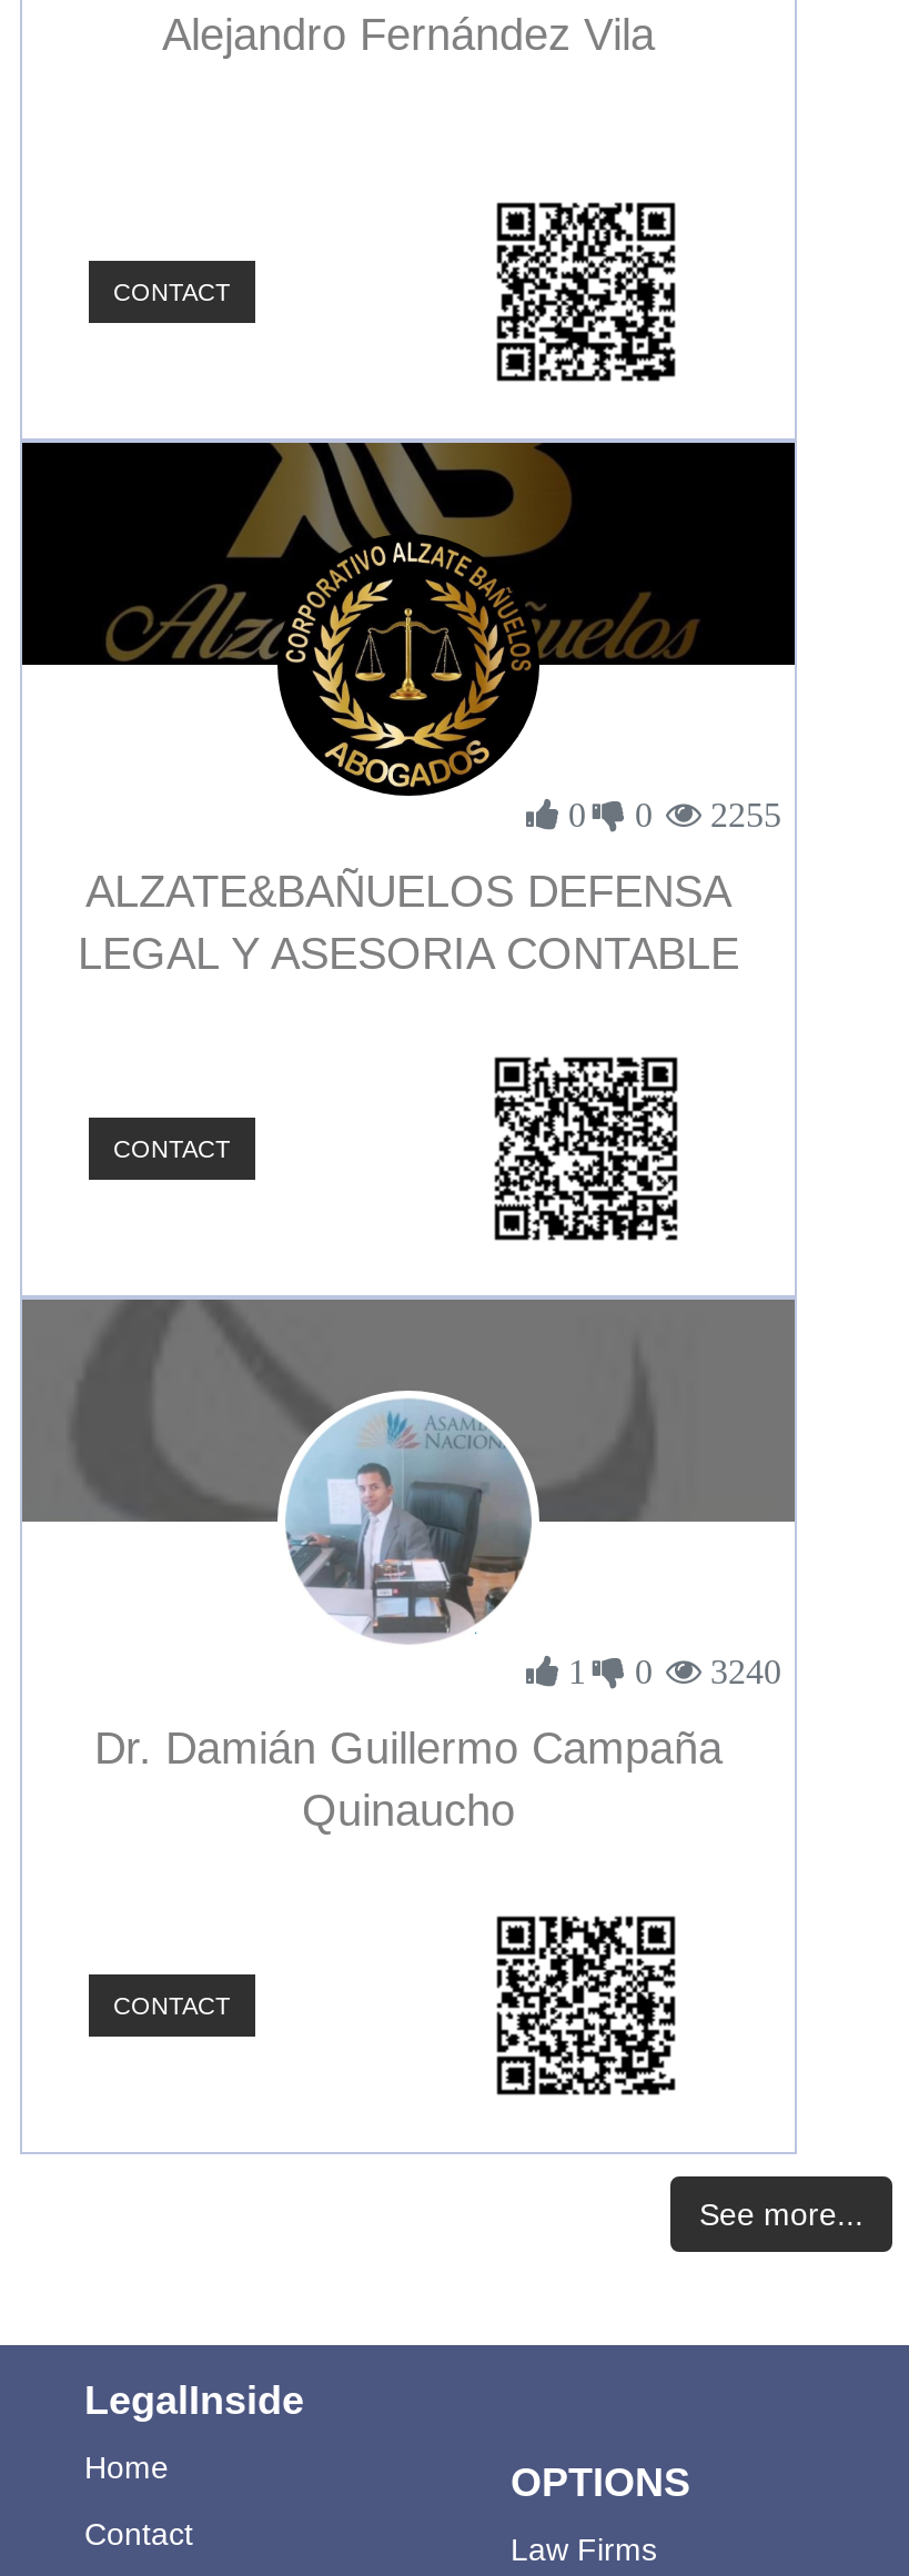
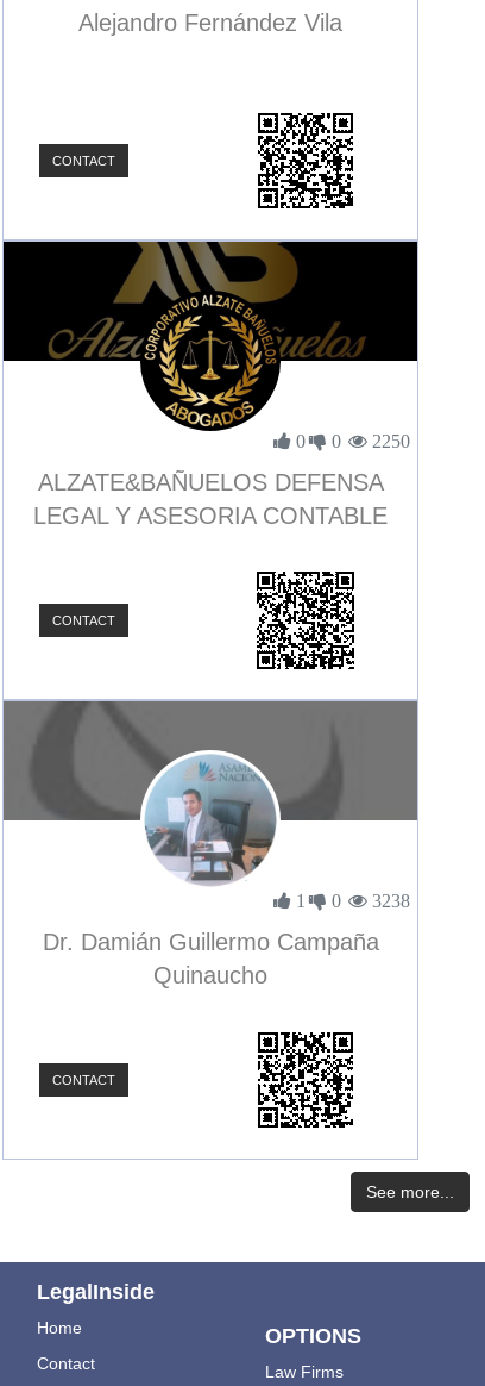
[559,796,781,834] 0 0 2255 -> [291,431,410,451] 0 0 2250
[559,1653,781,1690] 1 0 3240 -> [291,891,410,911] 1 0 3238

